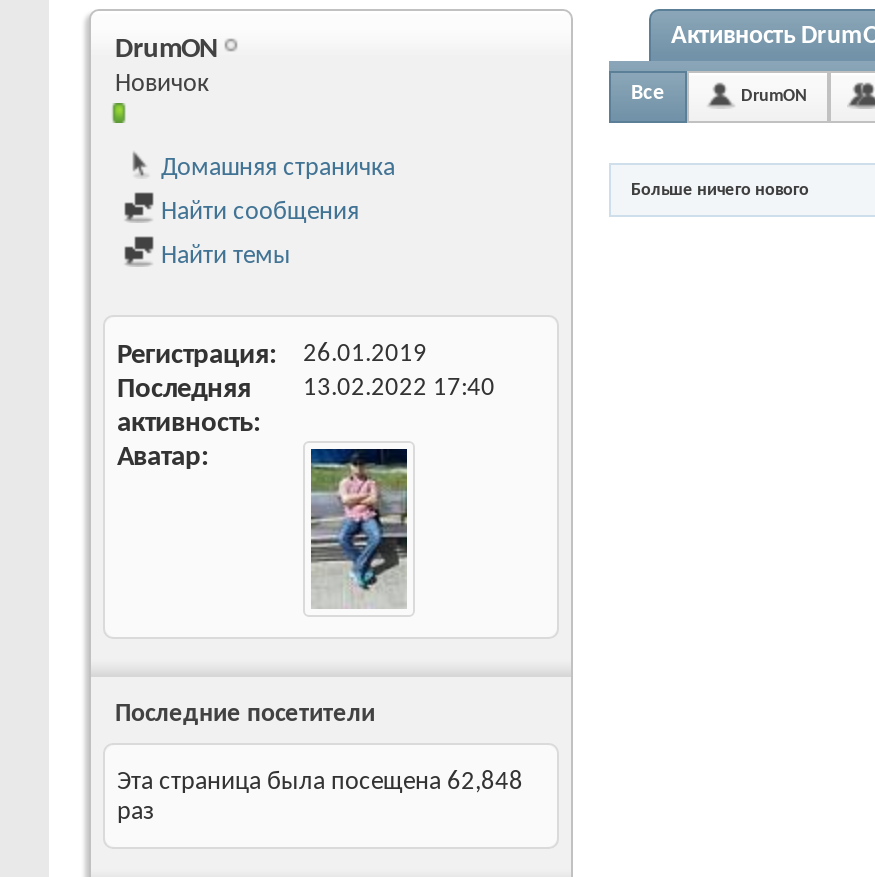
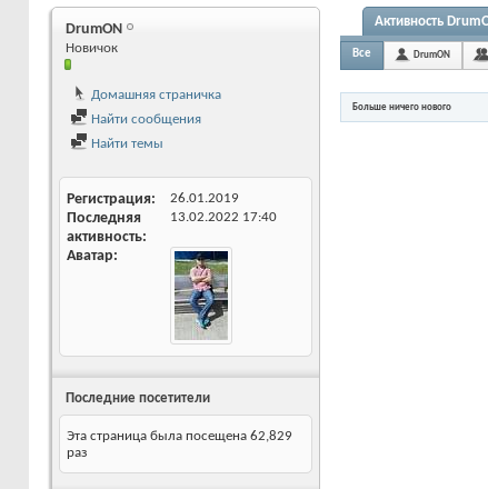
[117,769,523,795] Эта страница была посещена 62,848 -> [67,429,292,443] Эта страница была посещена 62,829

